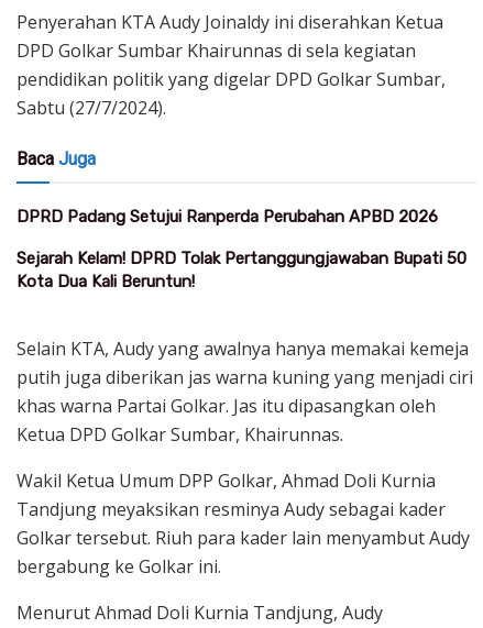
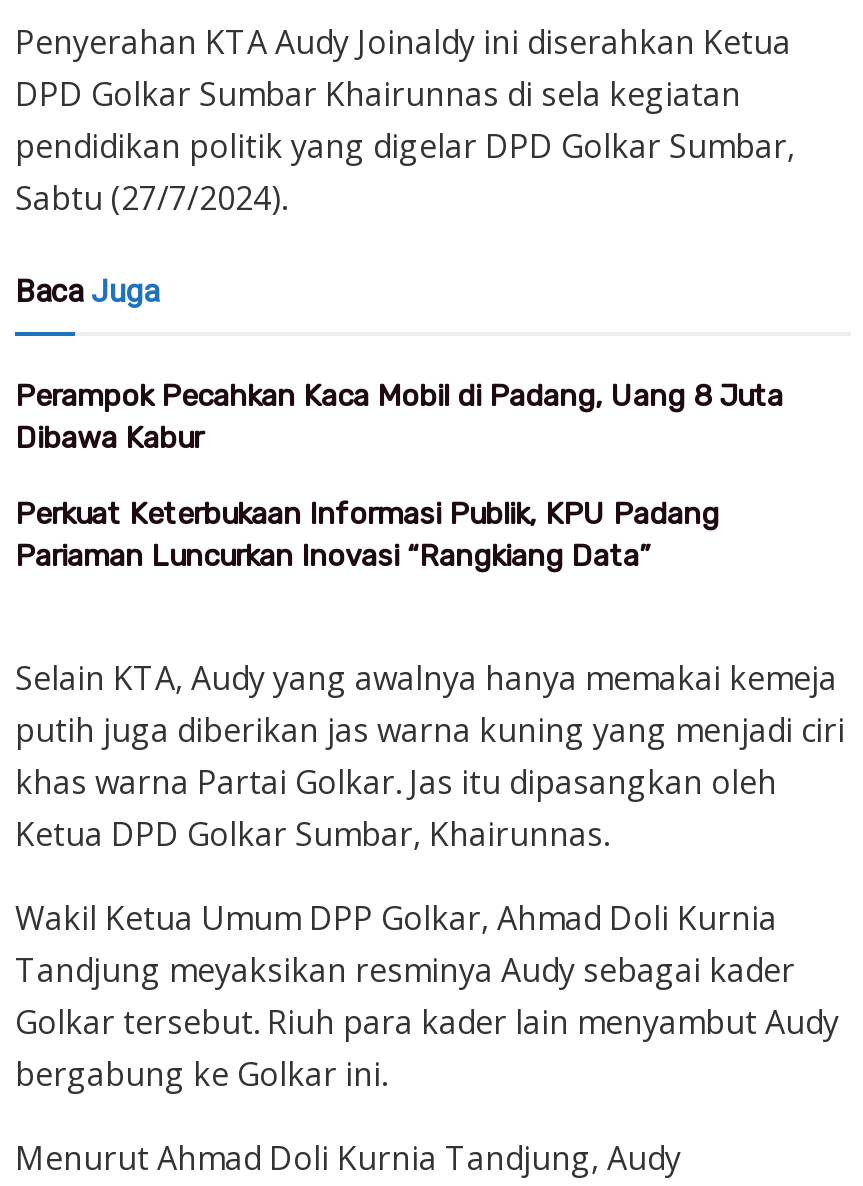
[17,207,438,227] DPRD Padang Setujui Ranperda Perubahan APBD 2026 -> [15,379,783,457] Perampok Pecahkan Kaca Mobil di Padang, Uang 8 Juta | Dibawa Kabur
[17,249,466,292] Sejarah Kelam! DPRD Tolak Pertanggungjawaban Bupati 50 | Kota Dua Kali Beruntun! -> [15,497,719,575] Perkuat Keterbukaan Informasi Publik, KPU Padang | Pariaman Luncurkan Inovasi “Rangkiang Data”

